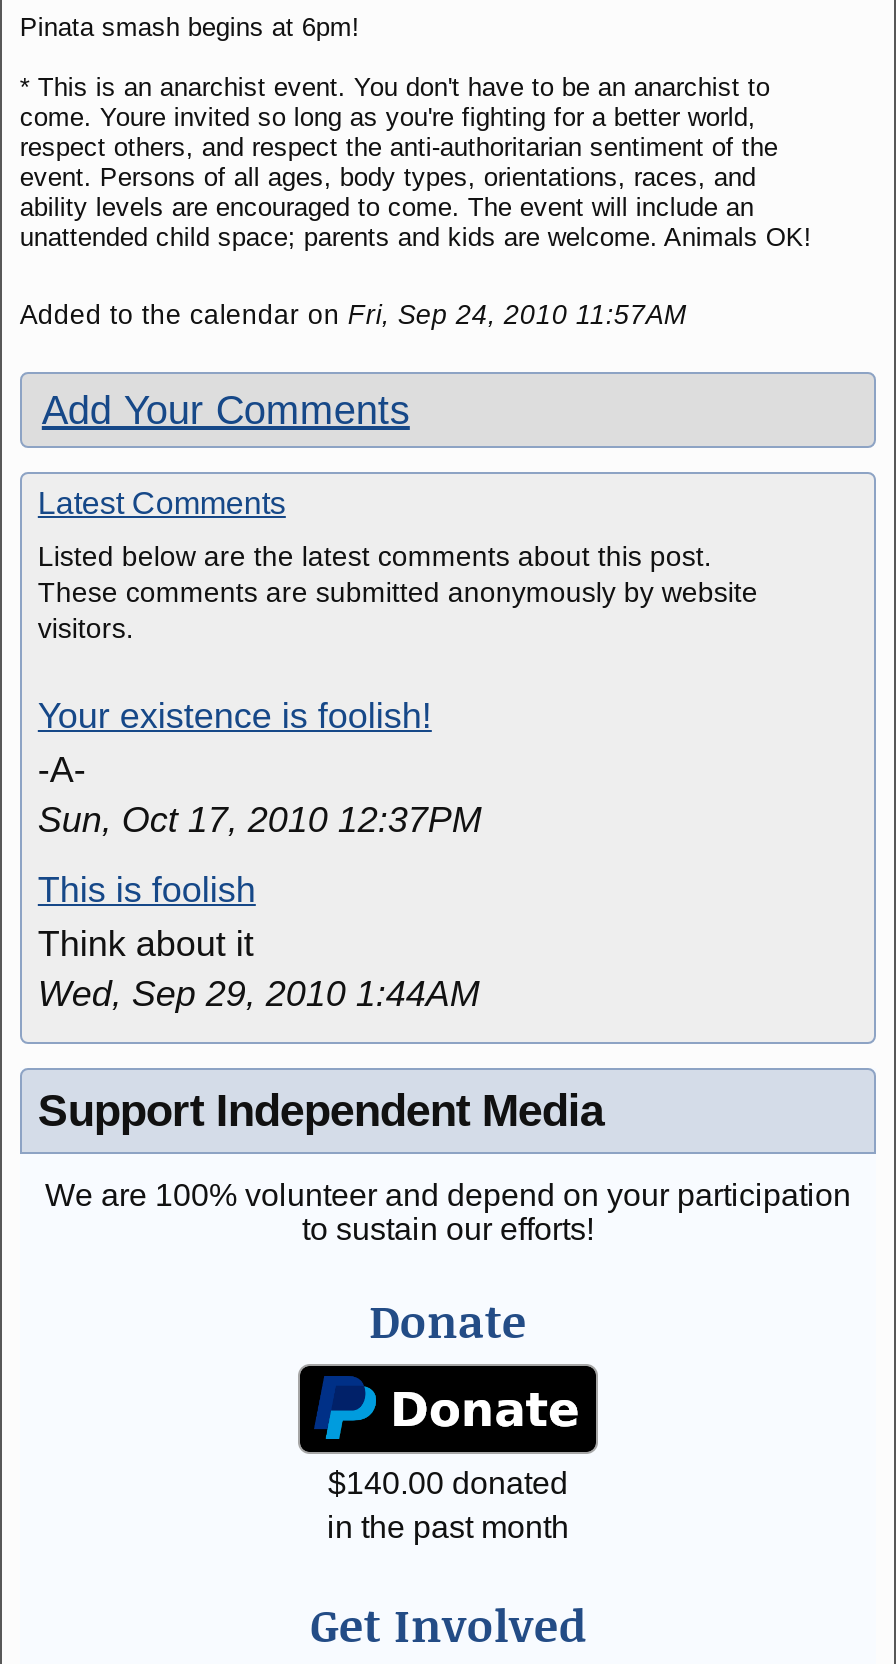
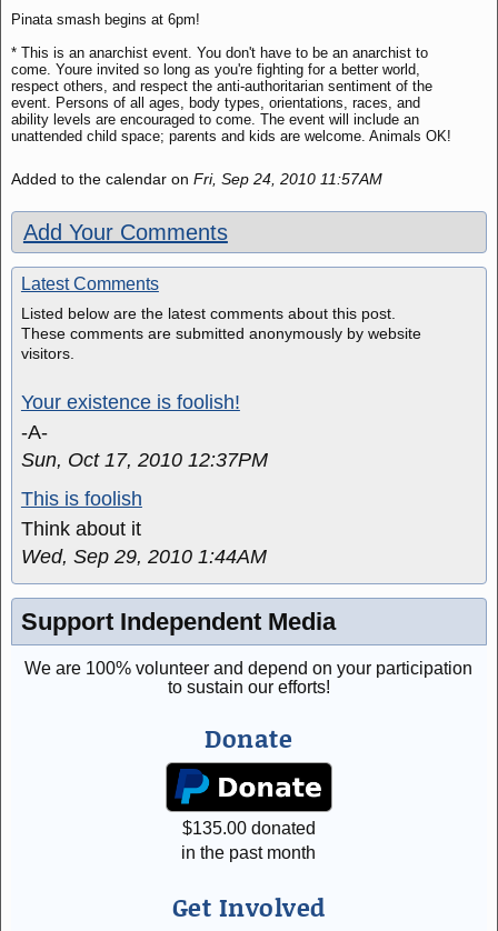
[328,1465,568,1499] $140.00 donated -> [182,818,316,837] $135.00 donated

